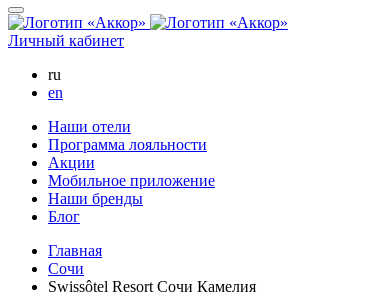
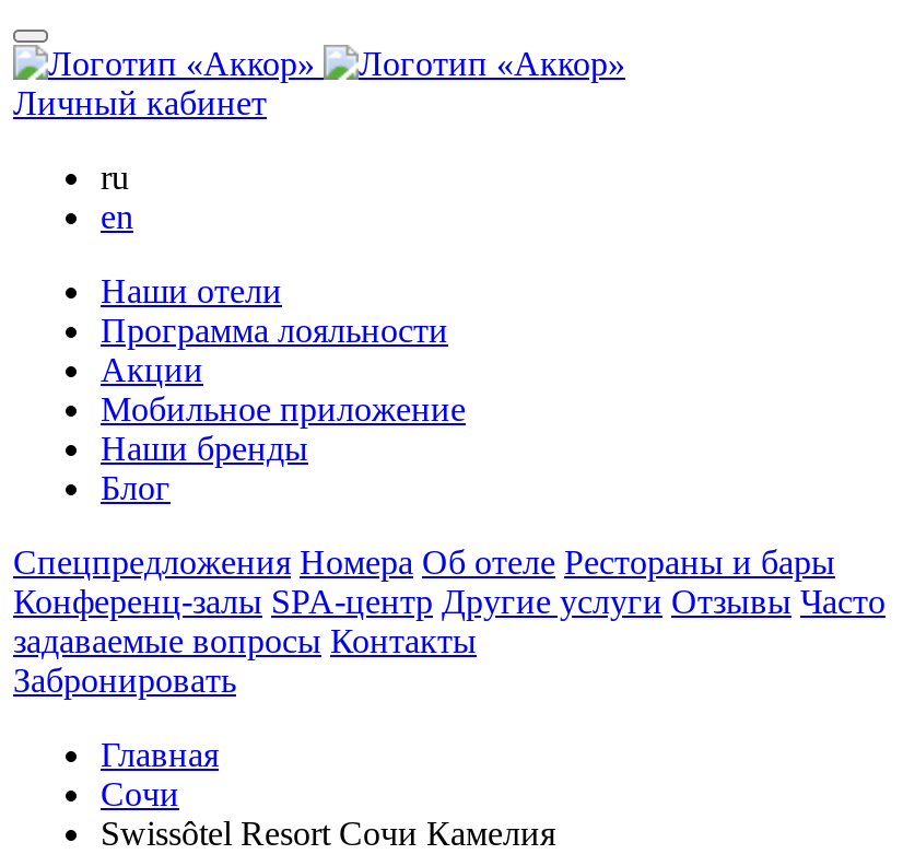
none -> [13,543,886,699] Спецпредложения Номера Об отеле Рестораны и бары | Конференц-залы SPA-центр Другие услуги Отзывы Часто | задаваемые вопросы Контакты | Забронировать

